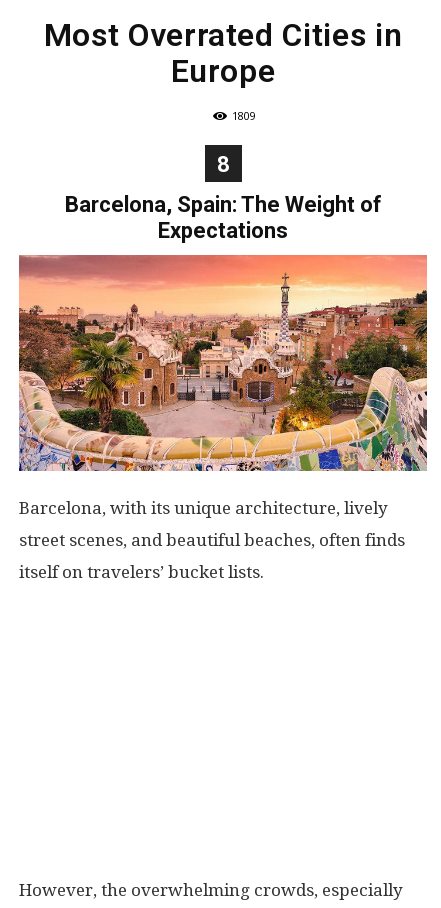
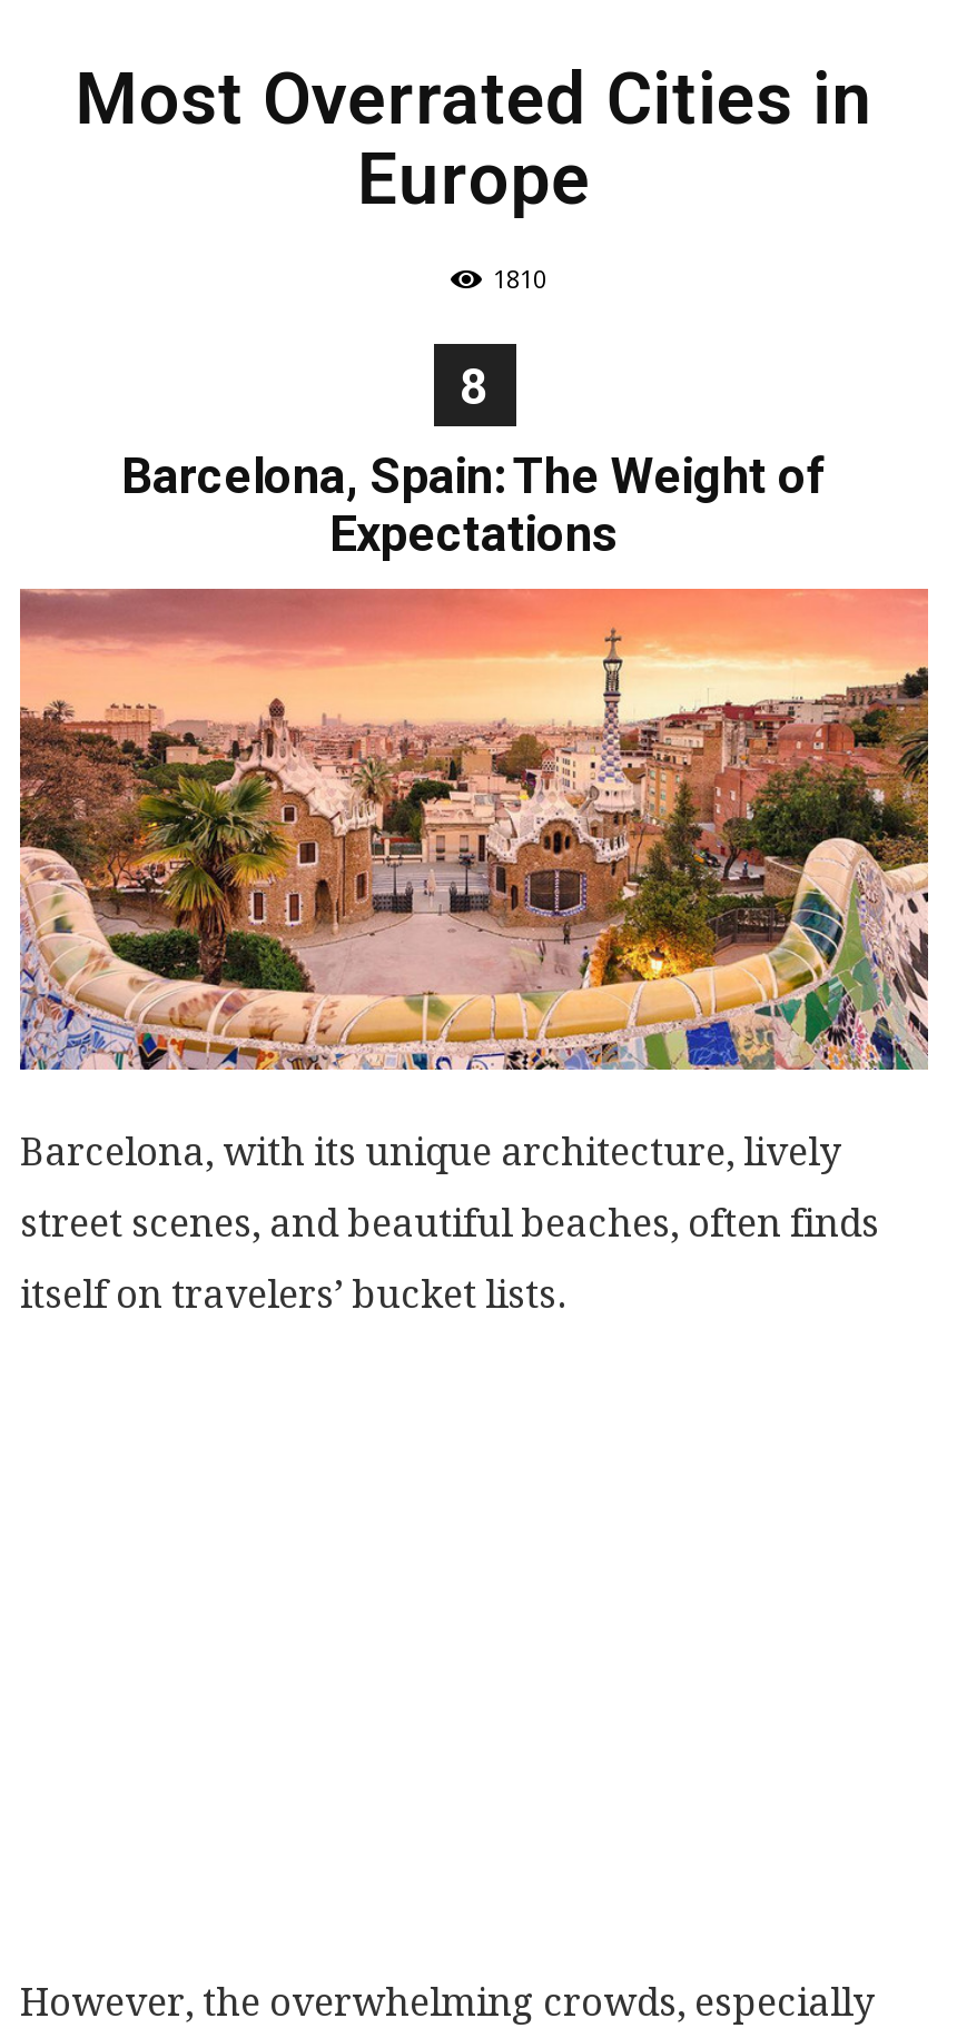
[231,108,255,123] 1809 -> [493,262,546,295] 1810

